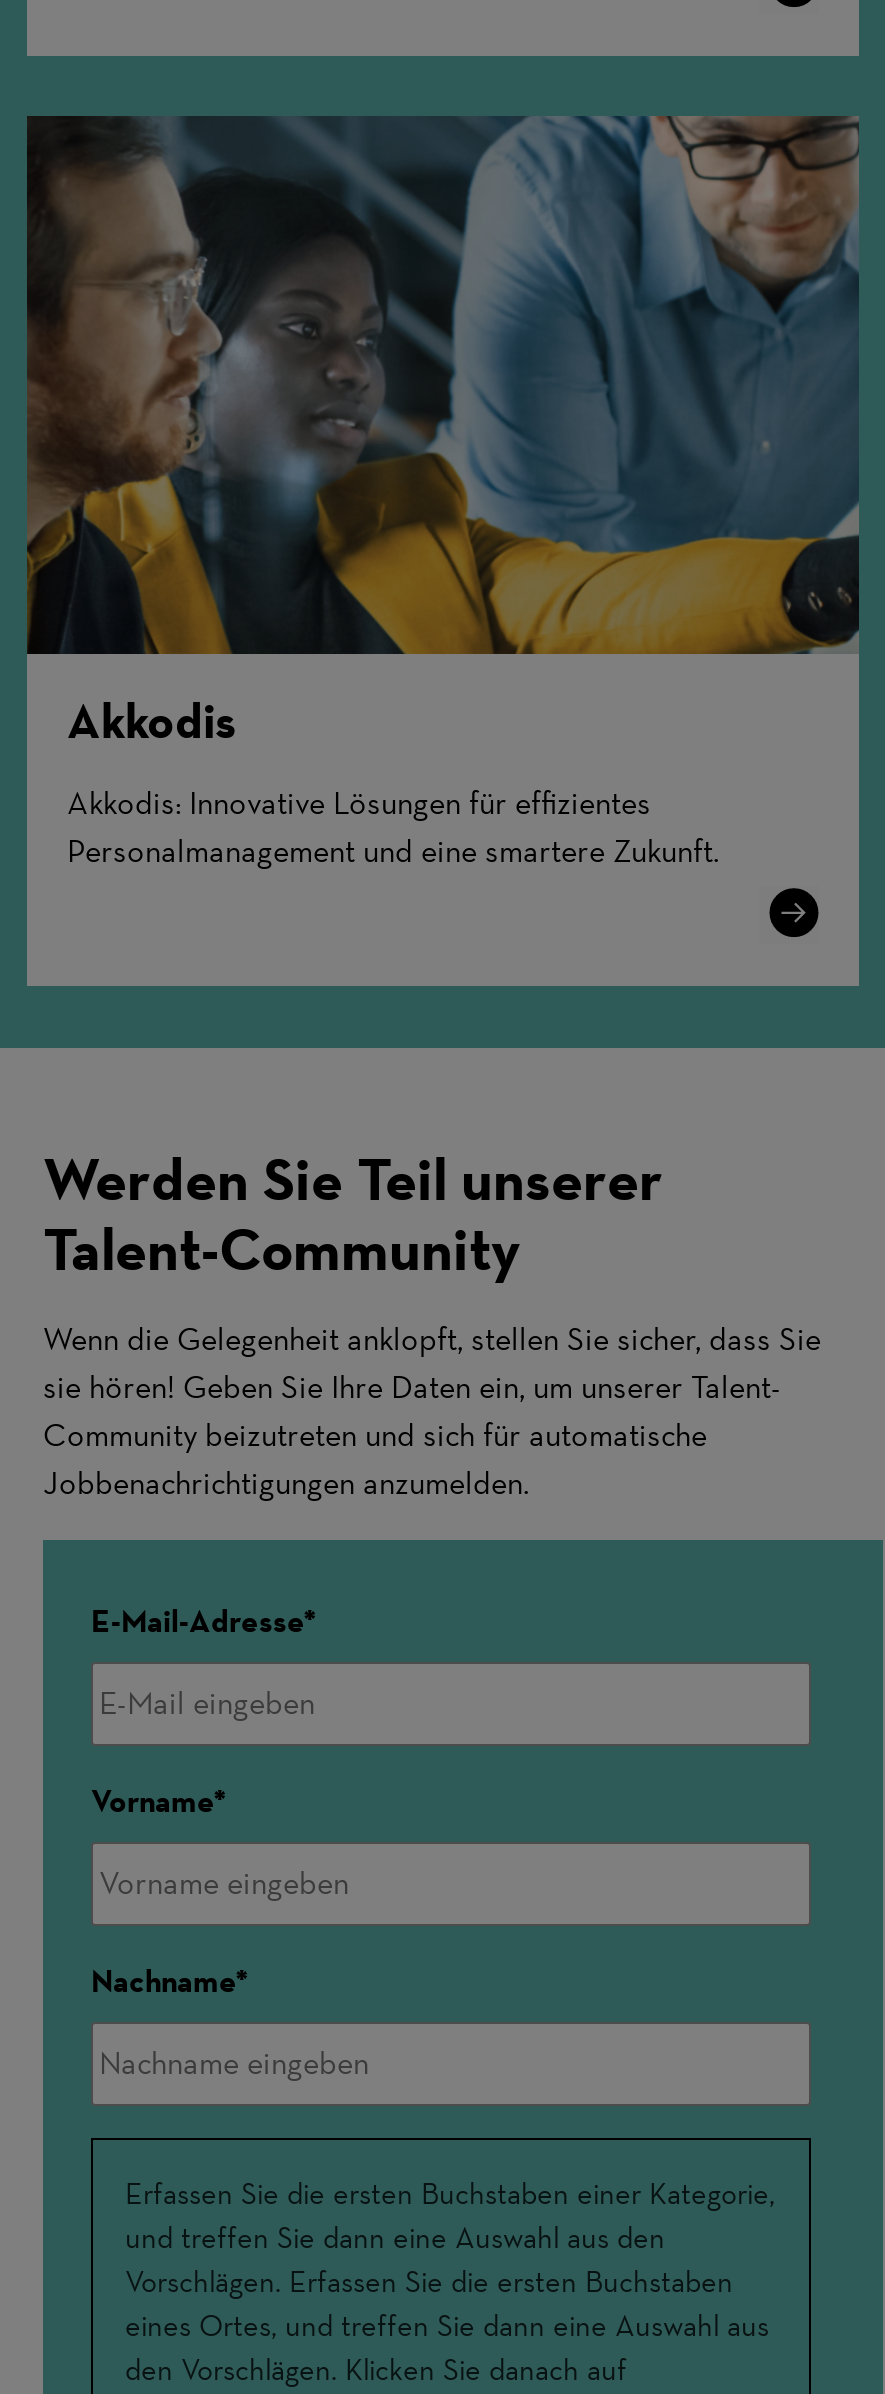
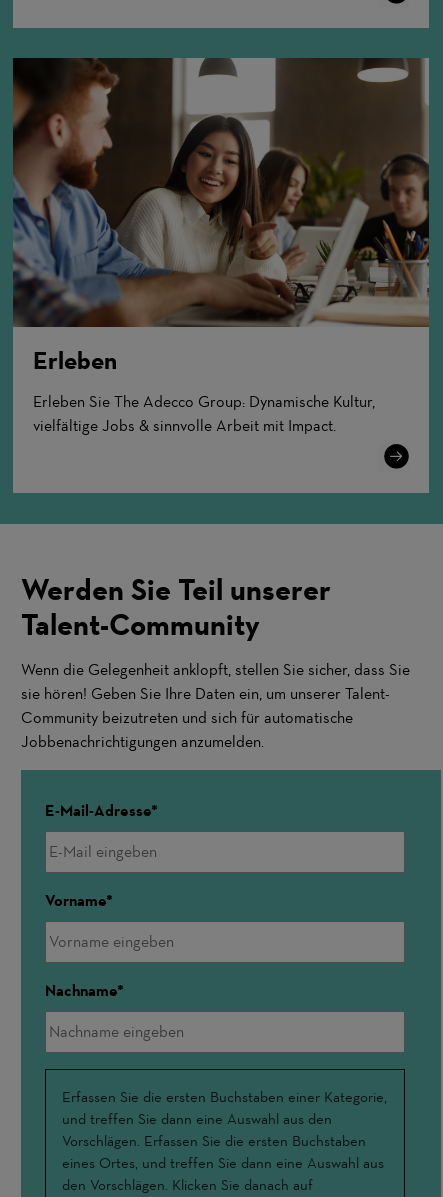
[25,114,861,750] [image] | Akkodis -> [12,57,430,375] [image] | Erleben
[67,784,719,870] Akkodis: Innovative Lösungen für effizientes | Personalmanagement und eine smartere Zukunft. -> [33,392,375,435] Erleben Sie The Adecco Group: Dynamische Kultur, | vielfältige Jobs & sinnvolle Arbeit mit Impact.

